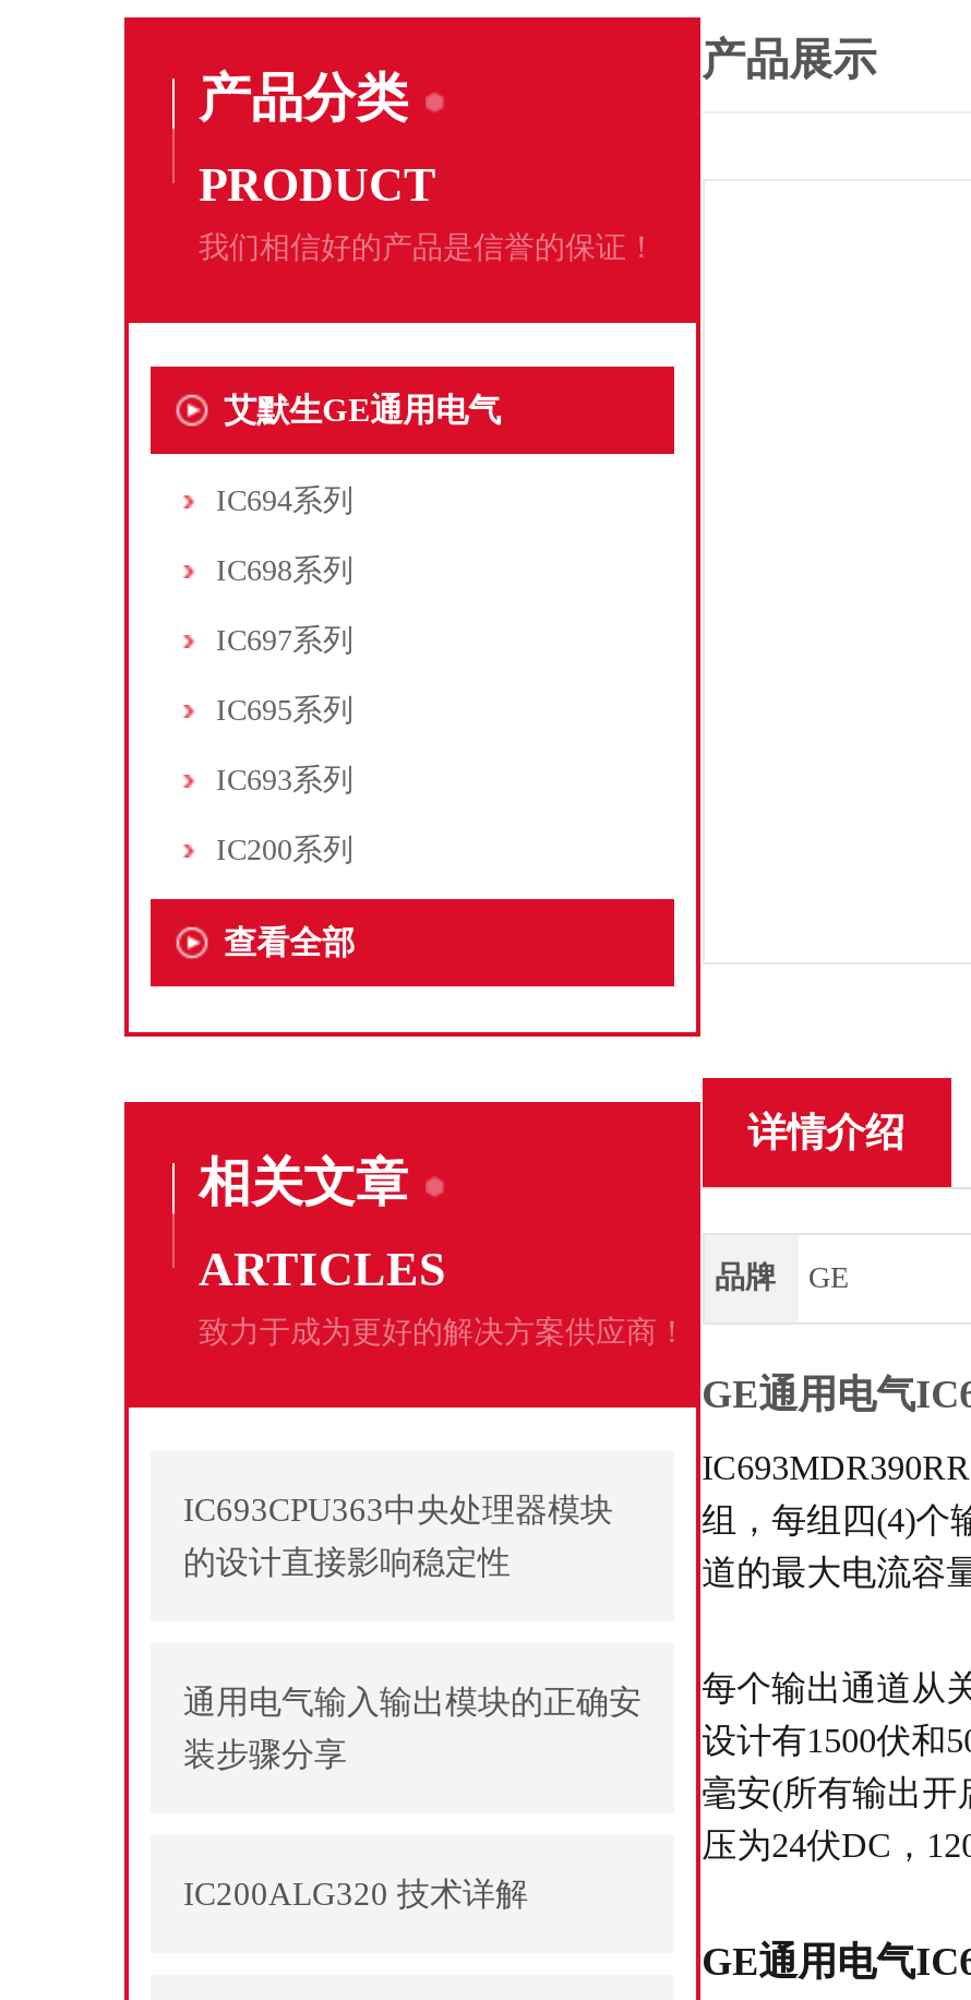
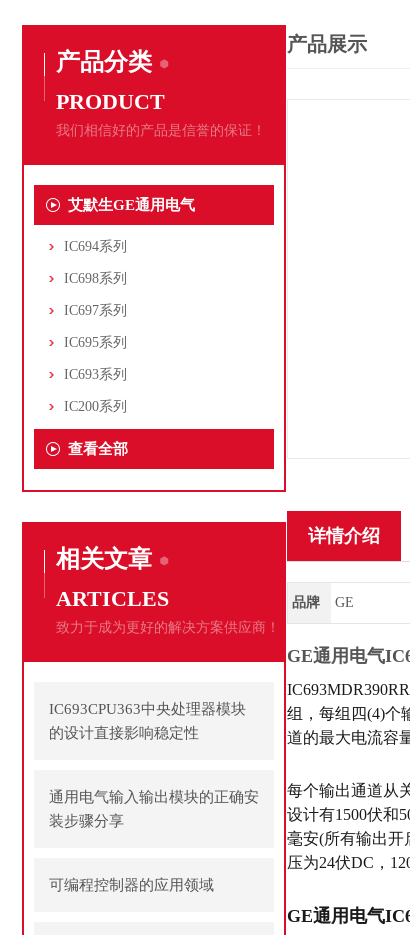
[183,1877,528,1912] IC200ALG320 技术详解 -> [49,877,214,893] 可编程控制器的应用领域

